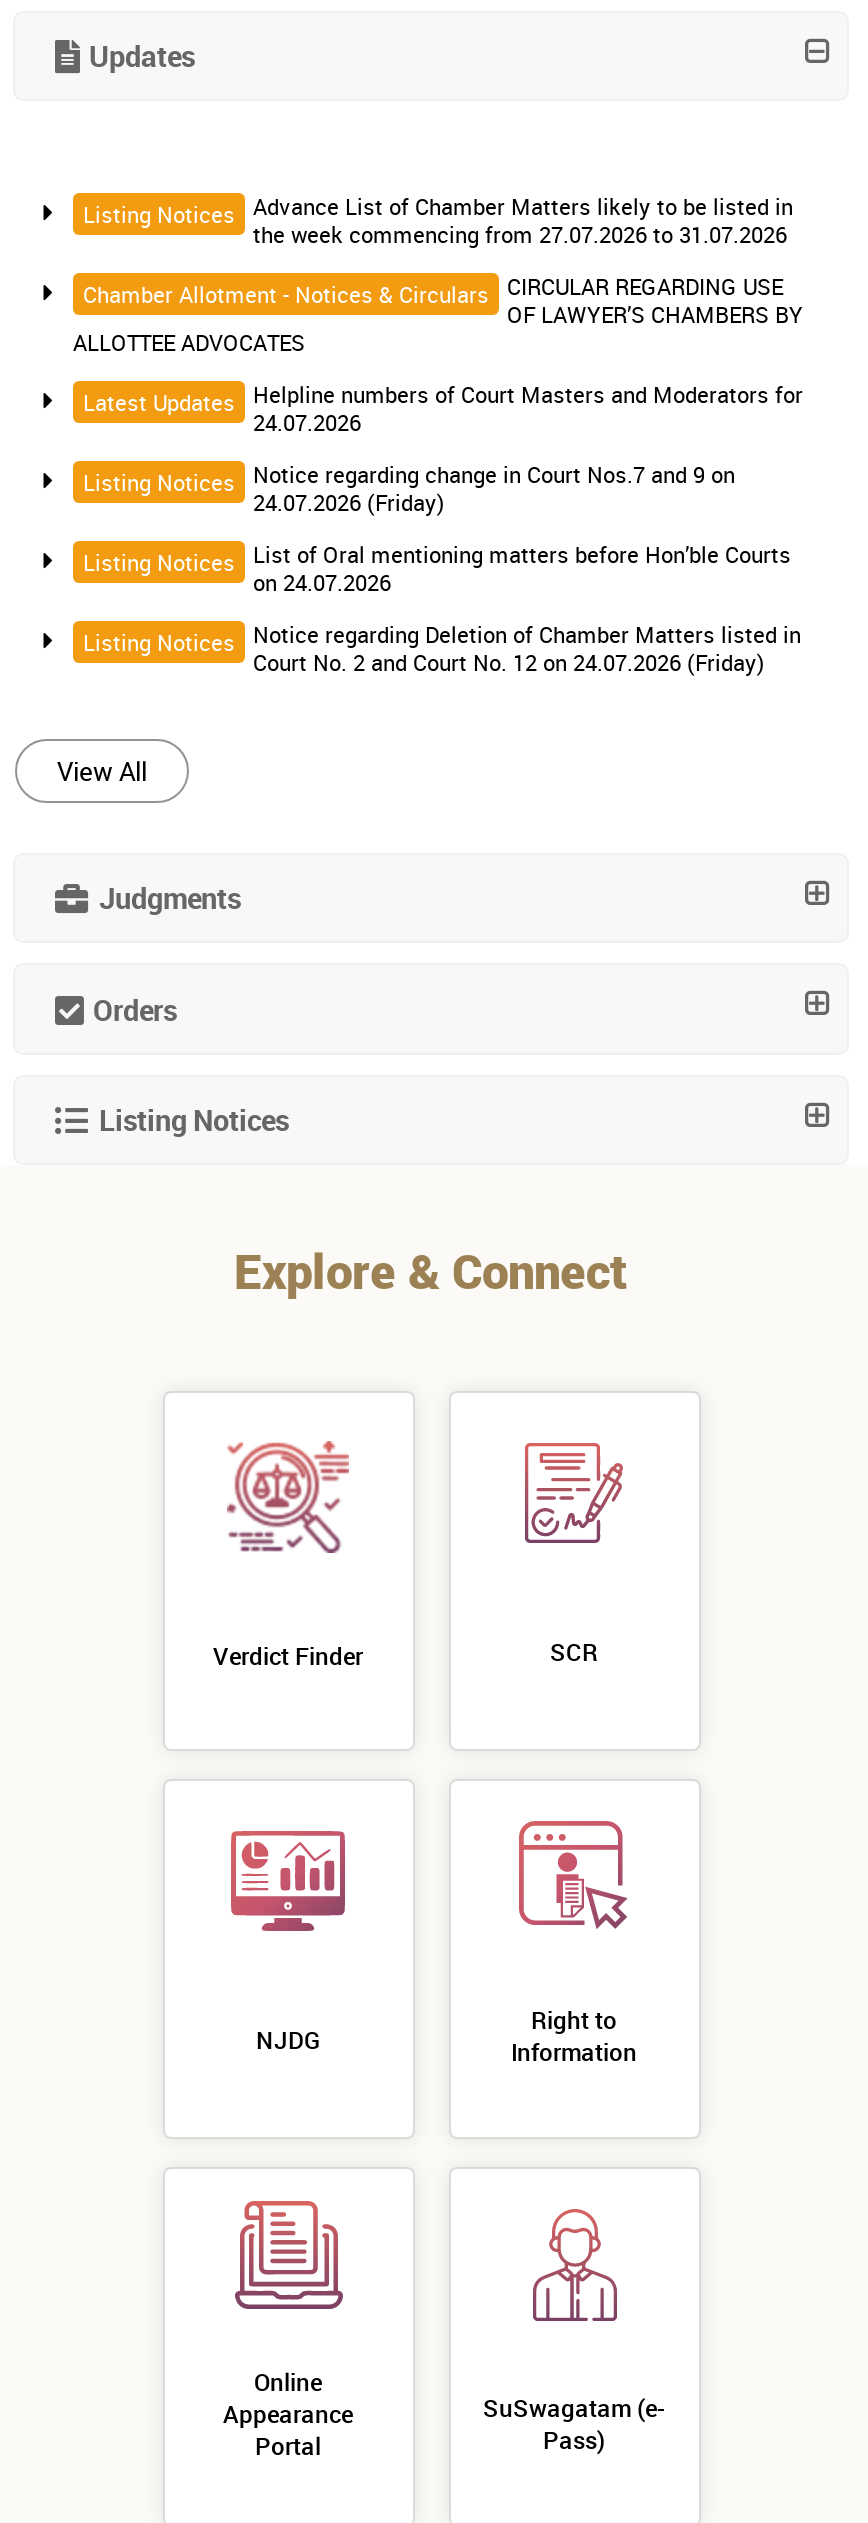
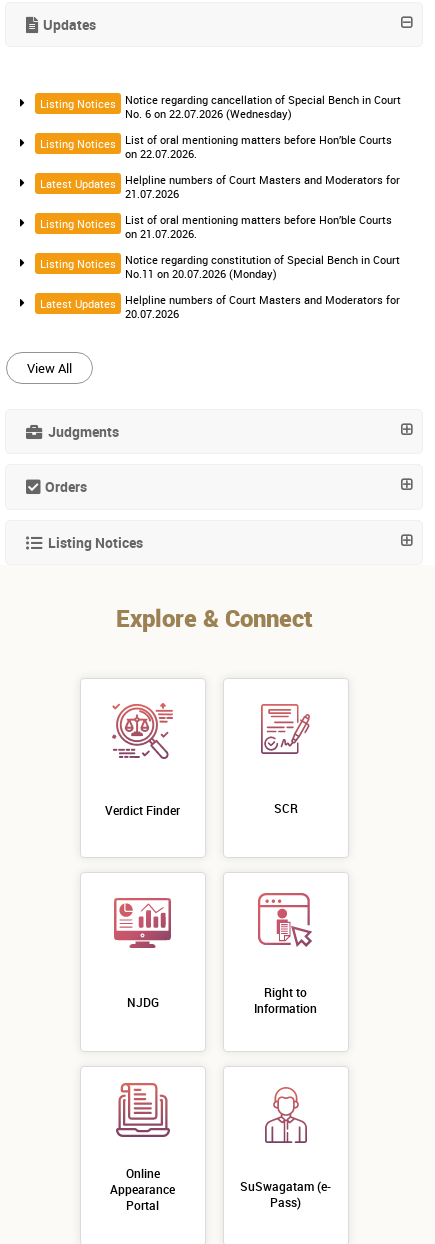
[253,193,793,249] Advance List of Chamber Matters likely to be listed in | the week commencing from 27.07.2026 to 31.07.2026 -> [125,93,401,121] Notice regarding cancellation of Special Bench in Court | No. 6 on 22.07.2026 (Wednesday)
[73,273,803,357] Chamber Allotment - Notices & Circulars | CIRCULAR REGARDING USE | OF LAWYER’S CHAMBERS BY | ALLOTTEE ADVOCATES -> [40,133,392,161] Listing Notices | List of oral mentioning matters before Hon’ble Courts | on 22.07.2026.
[253,409,361,437] 24.07.2026 -> [125,187,179,201] 21.07.2026
[253,461,735,517] Notice regarding change in Court Nos.7 and 9 on | 24.07.2026 (Friday) -> [125,213,392,241] List of oral mentioning matters before Hon’ble Courts | on 21.07.2026.
[253,541,791,597] List of Oral mentioning matters before Hon’ble Courts | on 24.07.2026 -> [125,253,400,281] Notice regarding constitution of Special Bench in Court | No.11 on 20.07.2026 (Monday)
[83,621,801,677] Listing Notices | Notice regarding Deletion of Chamber Matters listed in | Court No. 2 and Court No. 12 on 24.07.2026 (Friday) -> [40,293,400,321] Latest Updates | Helpline numbers of Court Masters and Moderators for | 20.07.2026

